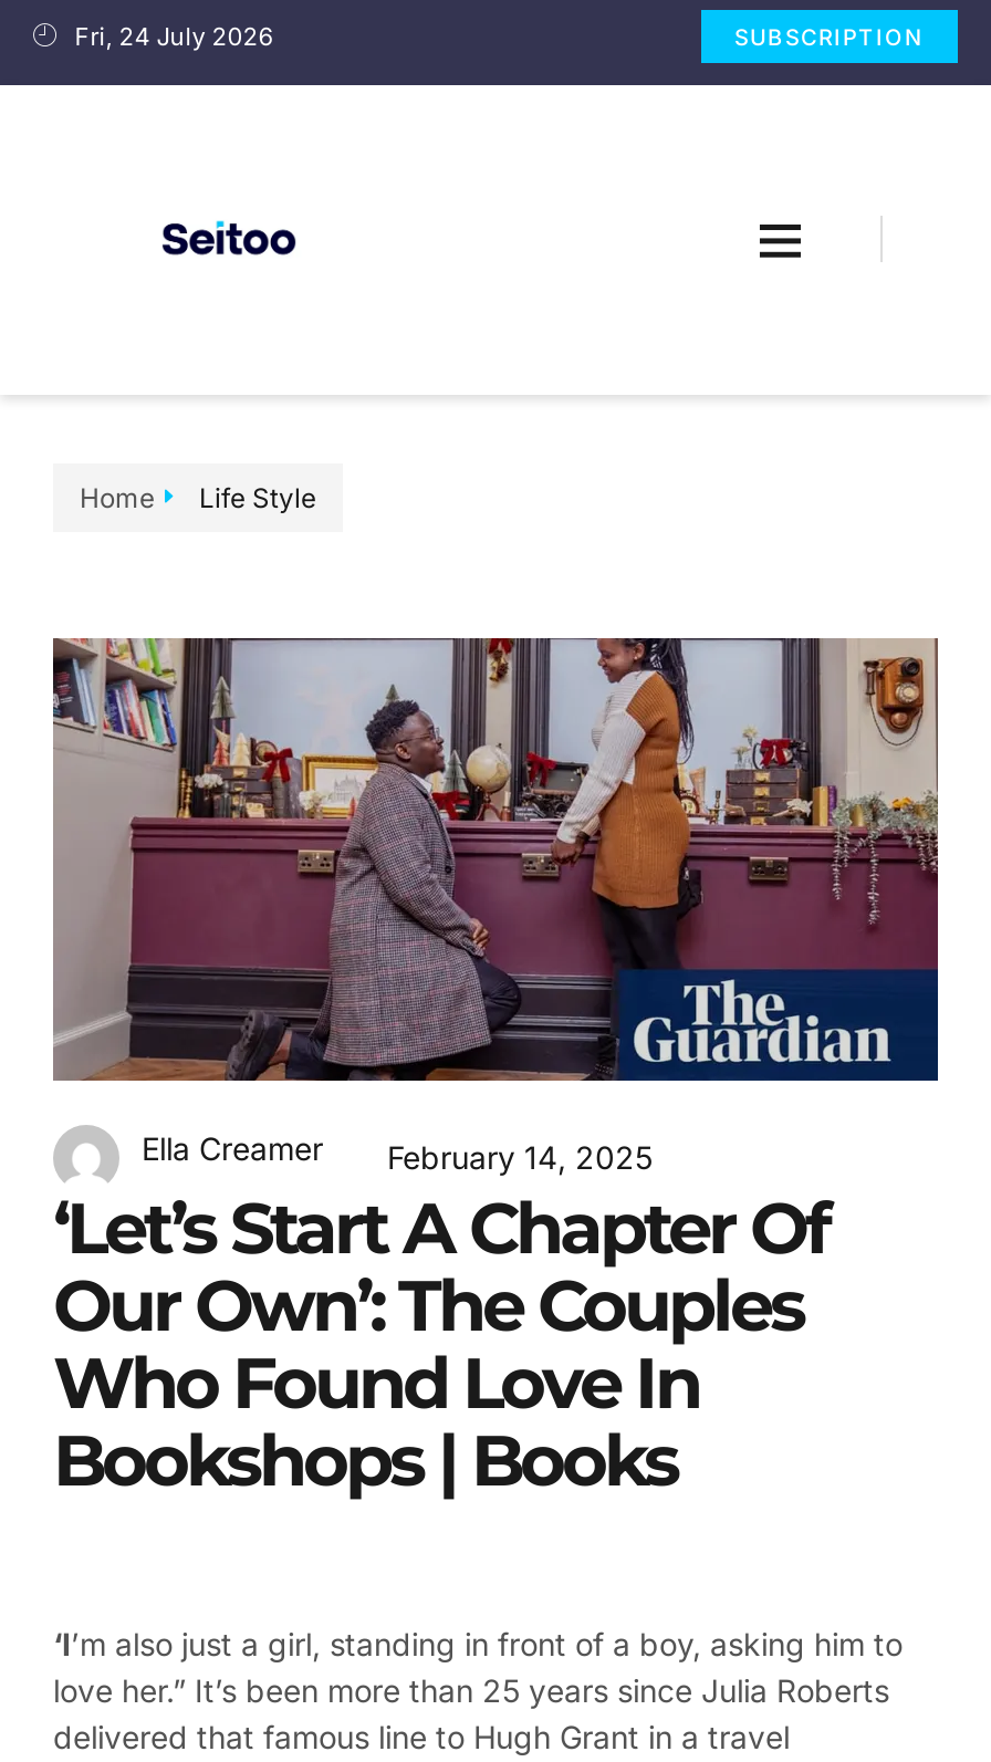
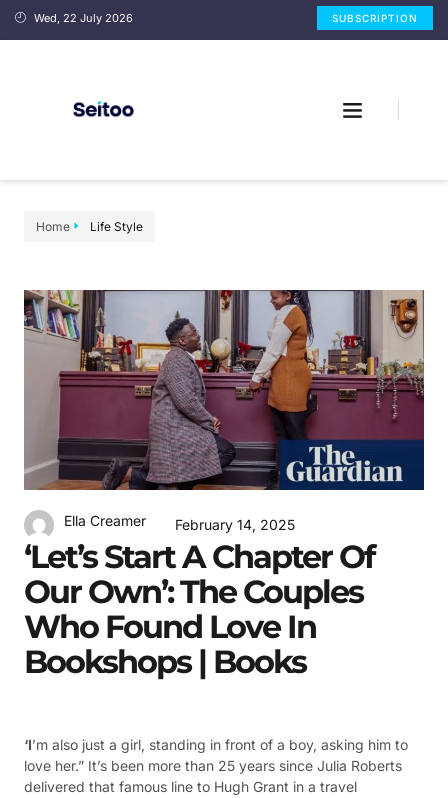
[75,20,274,51] Fri, 24 July 2026 -> [34,10,133,24] Wed, 22 July 2026

